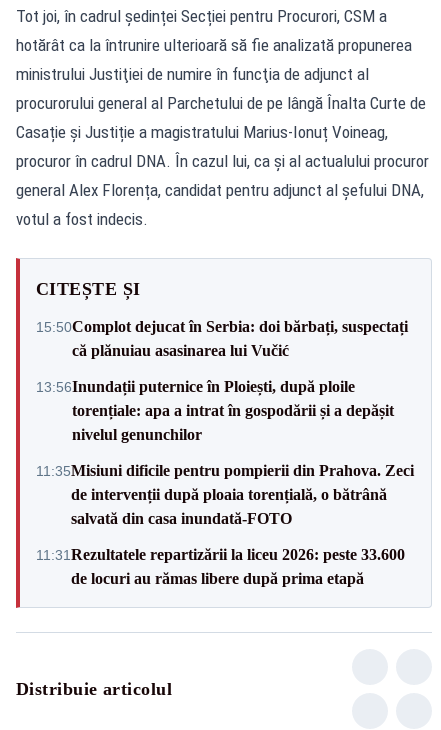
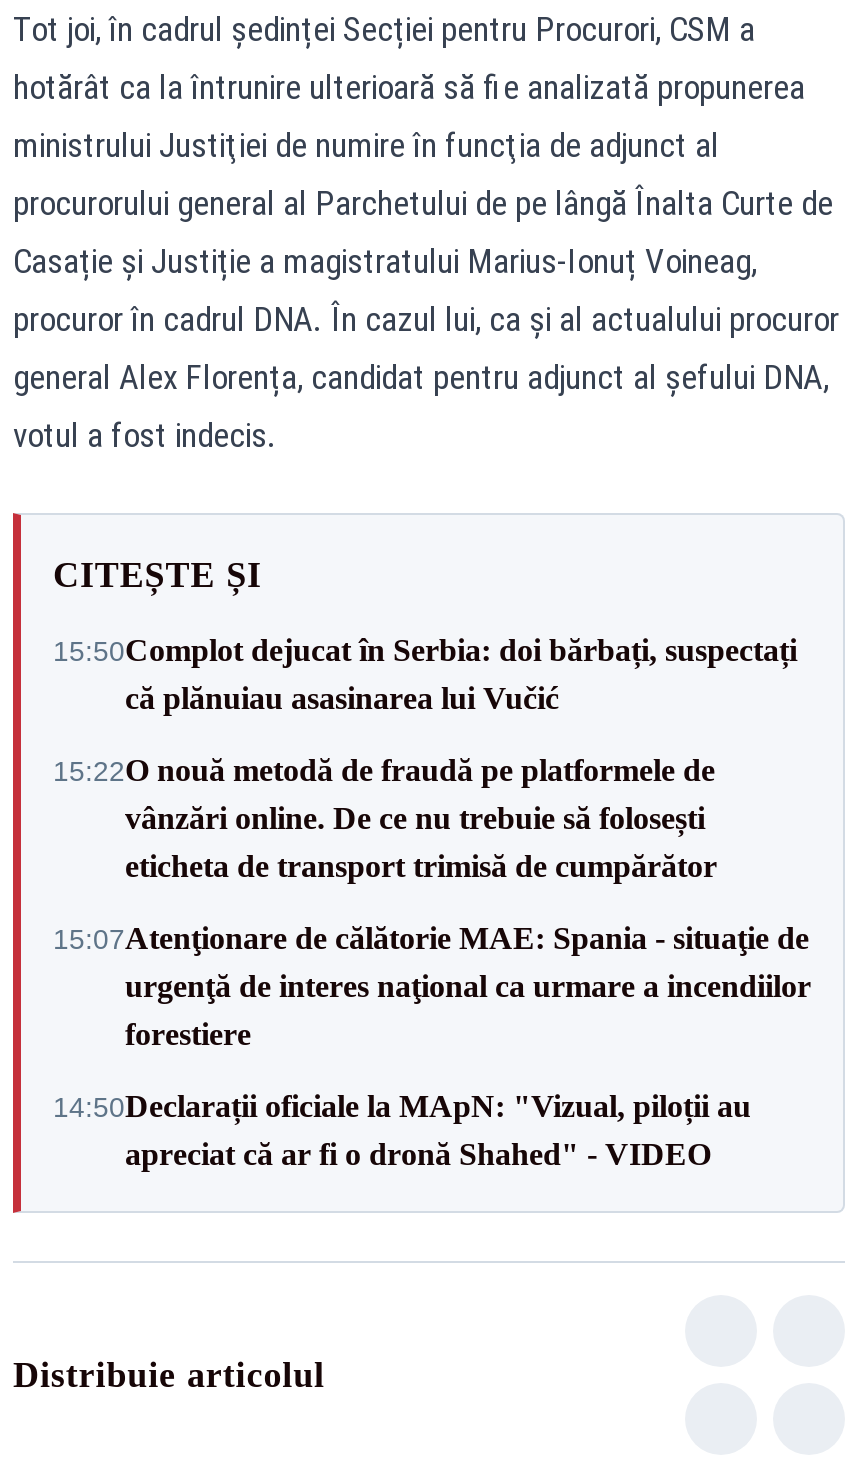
[36,377,394,442] 13:56Inundații puternice în Ploiești, după ploile | torențiale: apa a intrat în gospodării și a depășit | nivelul genunchilor -> [53,753,717,883] 15:22O nouă metodă de fraudă pe platformele de | vânzări online. De ce nu trebuie să folosești | eticheta de transport trimisă de cumpărător
[36,461,414,526] 11:35Misiuni dificile pentru pompierii din Prahova. Zeci | de intervenții după ploaia torențială, o bătrână | salvată din casa inundată-FOTO -> [53,921,811,1051] 15:07Atenţionare de călătorie MAE: Spania - situaţie de | urgenţă de interes naţional ca urmare a incendiilor | forestiere
[36,545,405,586] 11:31Rezultatele repartizării la liceu 2026: peste 33.600 | de locuri au rămas libere după prima etapă -> [53,1089,751,1171] 14:50Declarații oficiale la MApN: "Vizual, piloții au | apreciat că ar fi o dronă Shahed" - VIDEO

